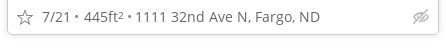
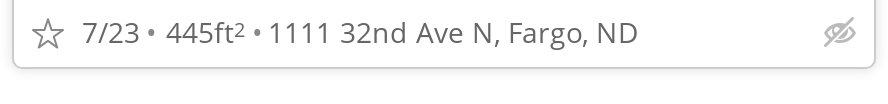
[42,6,320,25] 7/21 445ft2 1111 32nd Ave N, Fargo, ND -> [82,12,638,50] 7/23 445ft2 1111 32nd Ave N, Fargo, ND

